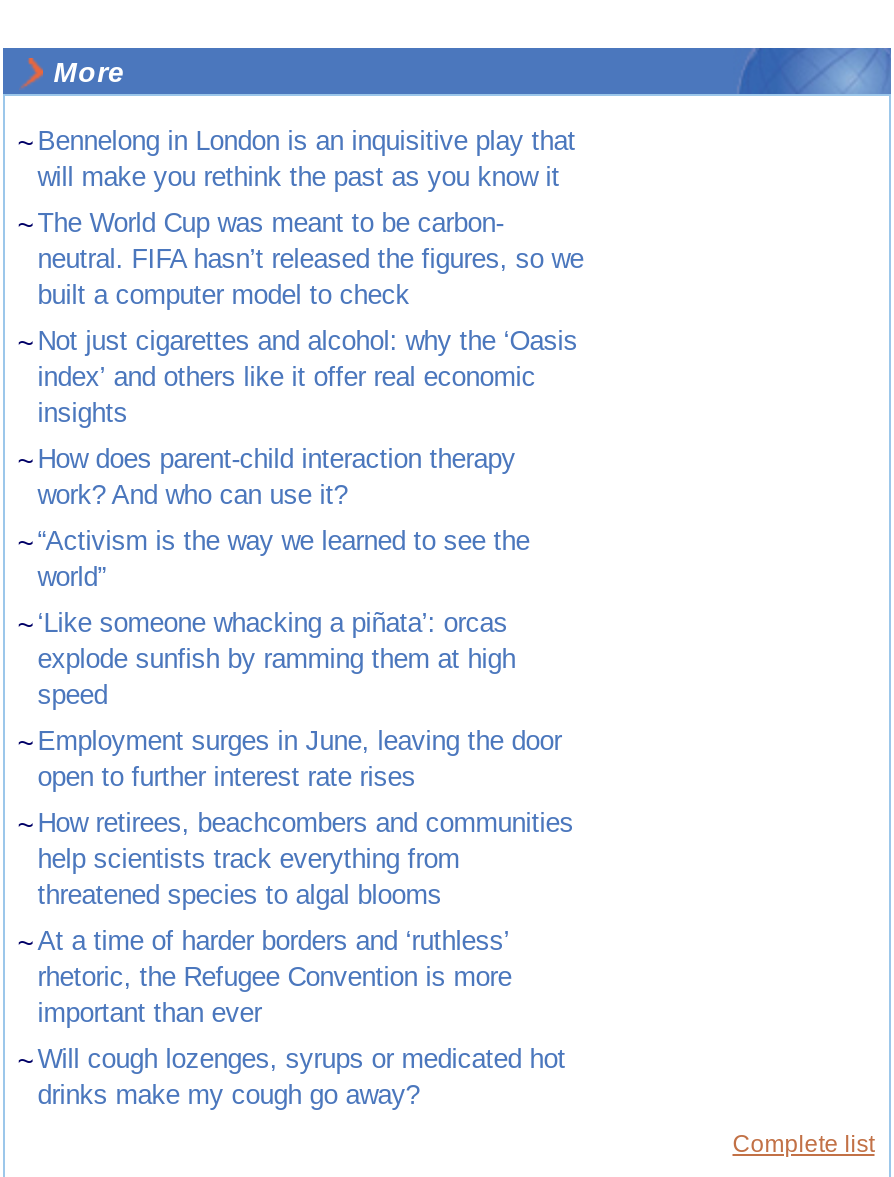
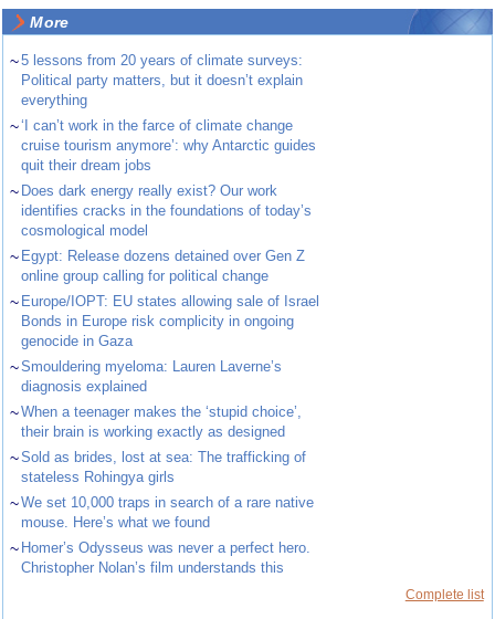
[17,127,575,193] ~ Bennelong in London is an inquisitive play that | will make you rethink the past as you know it -> [10,53,303,109] ~ 5 lessons from 20 years of climate surveys: | Political party matters, but it doesn’t explain | everything
[17,209,583,311] ~ The World Cup was meant to be carbon- | neutral. FIFA hasn’t released the figures, so we | built a computer model to check -> [10,118,316,174] ~ ‘I can’t work in the farce of climate change | cruise tourism anymore’: why Antarctic guides | quit their dream jobs
[17,327,577,429] ~ Not just cigarettes and alcohol: why the ‘Oasis | index’ and others like it offer real economic | insights -> [10,183,312,239] ~ Does dark energy really exist? Our work | identifies cracks in the foundations of today’s | cosmological model
[17,445,515,511] ~ How does parent-child interaction therapy | work? And who can use it? -> [10,248,305,285] ~ Egypt: Release dozens detained over Gen Z | online group calling for political change
[17,527,529,593] ~ “Activism is the way we learned to see the | world” -> [10,293,320,350] ~ Europe/IOPT: EU states allowing sale of Israel | Bonds in Europe risk complicity in ongoing | genocide in Gaza
[17,609,515,711] ~ ‘Like someone whacking a piñata’: orcas | explode sunfish by ramming them at high | speed -> [10,359,282,395] ~ Smouldering myeloma: Lauren Laverne’s | diagnosis explained
[17,727,561,793] ~ Employment surges in June, leaving the door | open to further interest rate rises -> [10,404,302,440] ~ When a teenager makes the ‘stupid choice’, | their brain is working exactly as designed
[17,809,573,911] ~ How retirees, beachcombers and communities | help scientists track everything from | threatened species to algal blooms -> [10,449,306,486] ~ Sold as brides, lost at sea: The trafficking of | stateless Rohingya girls
[17,927,511,1029] ~ At a time of harder borders and ‘ruthless’ | rhetoric, the Refugee Convention is more | important than ever -> [10,495,314,531] ~ We set 10,000 traps in search of a rare native | mouse. Here’s what we found
[17,1045,565,1111] ~ Will cough lozenges, syrups or medicated hot | drinks make my cough go away? -> [10,540,311,576] ~ Homer’s Odysseus was never a perfect hero. | Christopher Nolan’s film understands this

